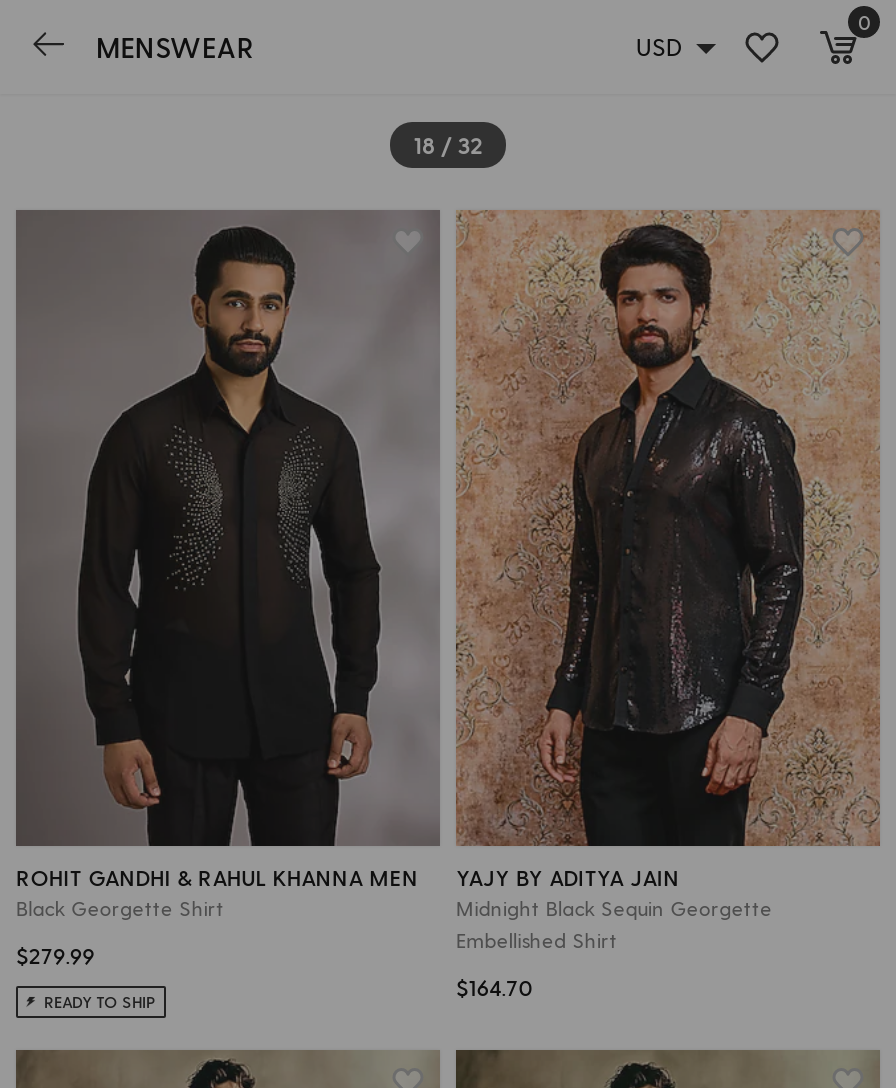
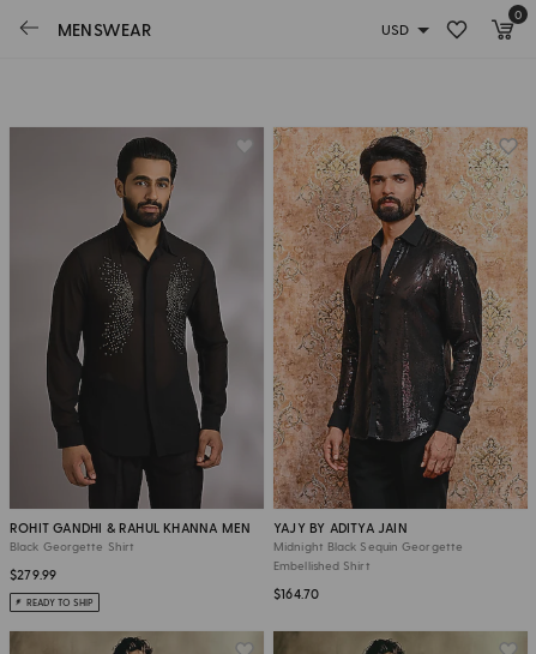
[414,132,482,158] 18 / 32 -> none

